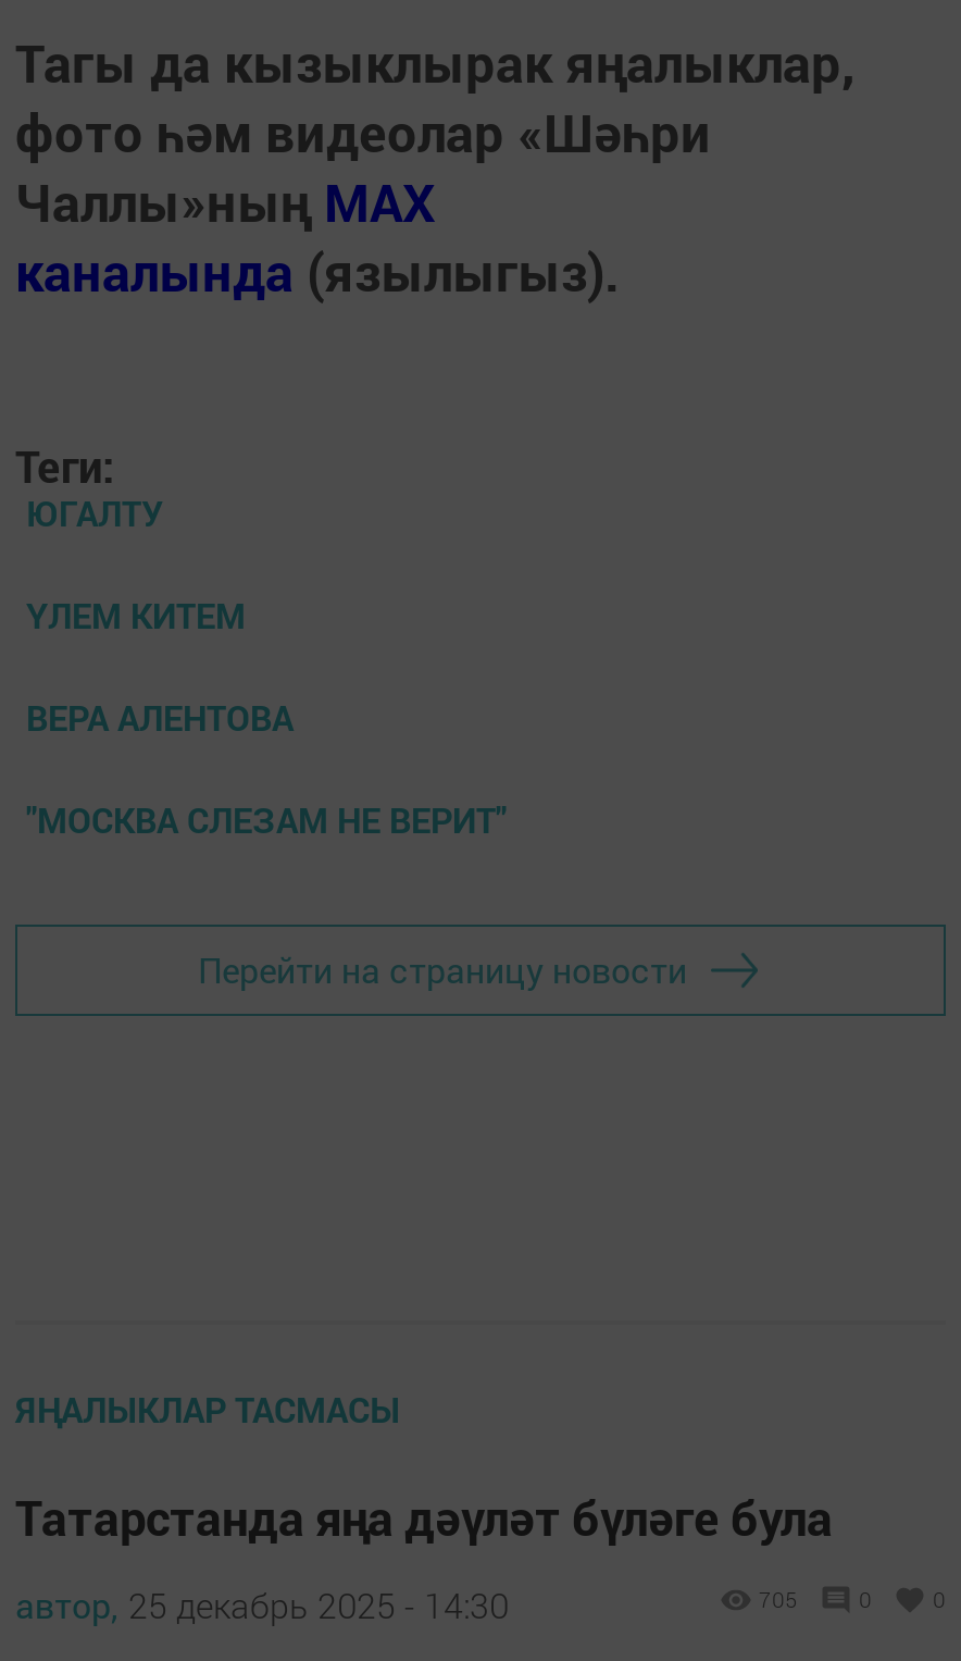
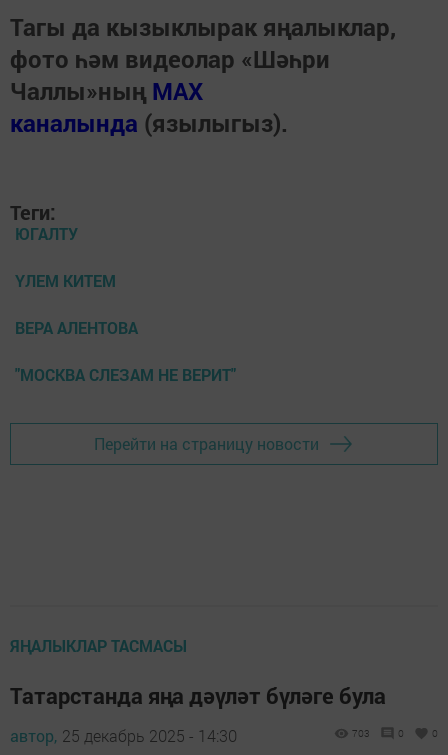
[759,1585,798,1613] 705 -> [352,727,370,740] 703

